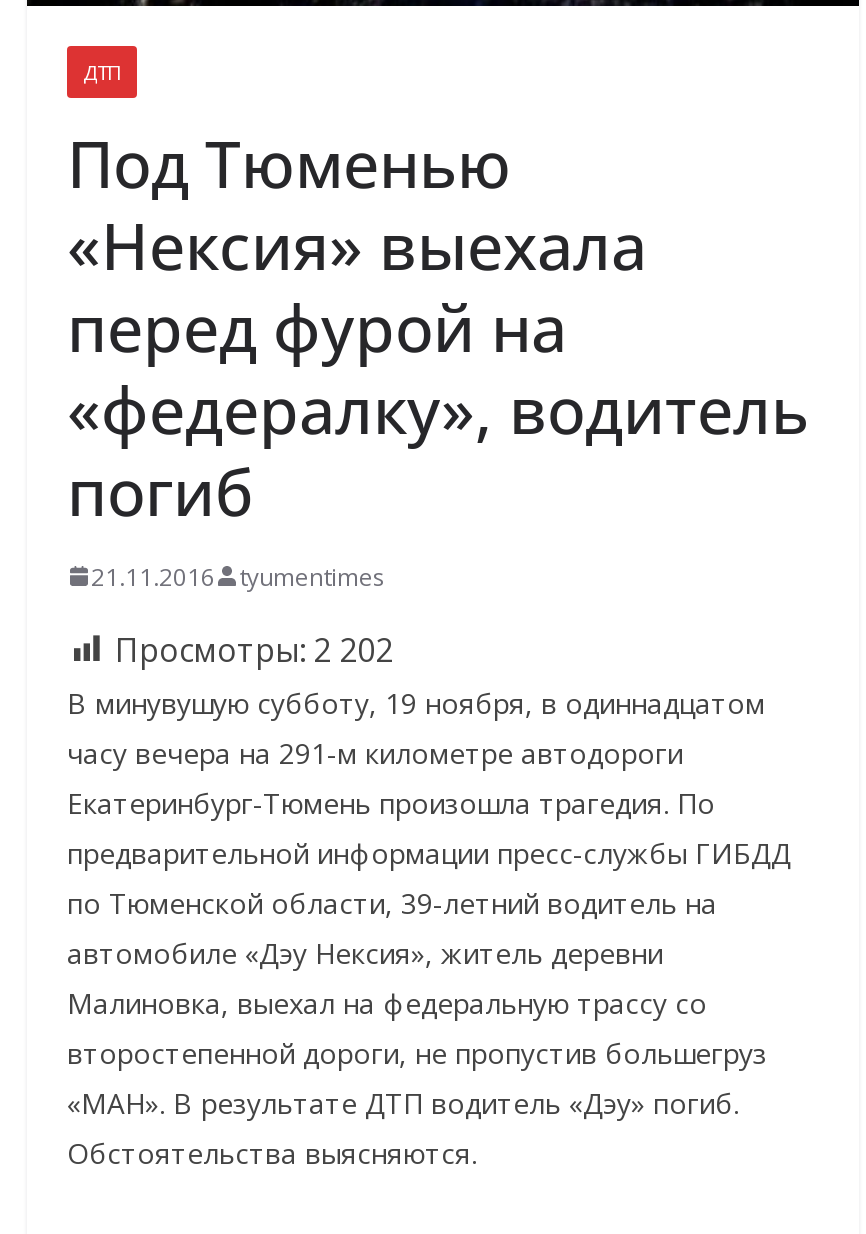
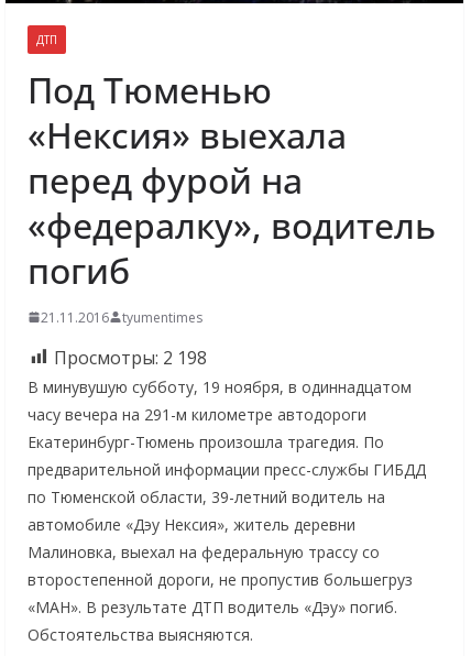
[115,627,393,671] Просмотры: 2 202 -> [54,345,207,369] Просмотры: 2 198

